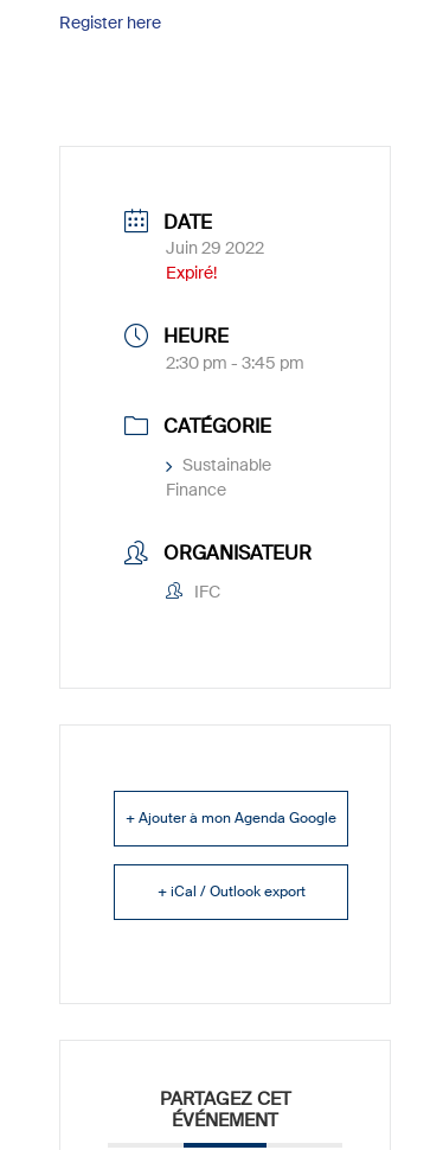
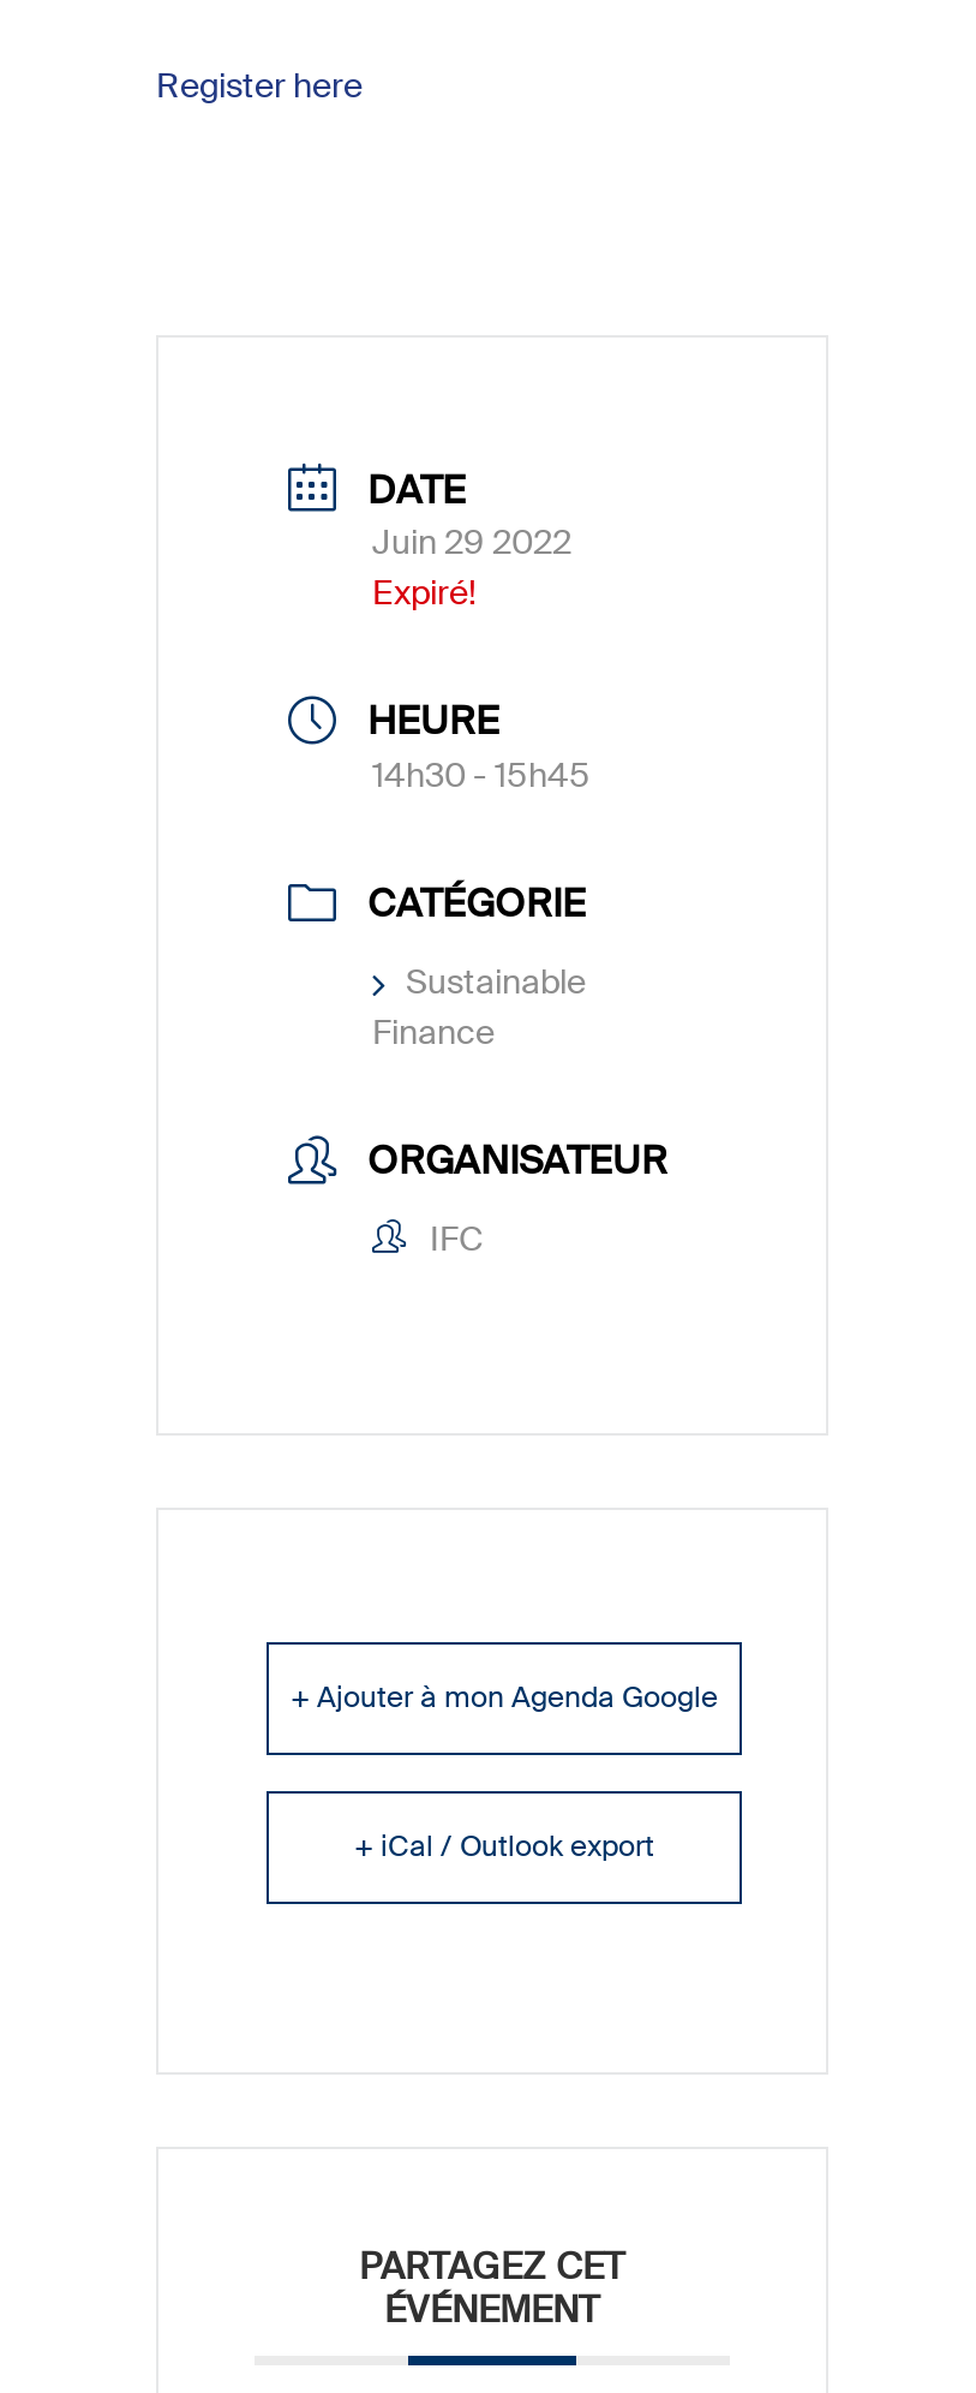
[166,352,304,373] 2:30 pm - 3:45 pm -> [372,753,591,796] 14h30 - 15h45

